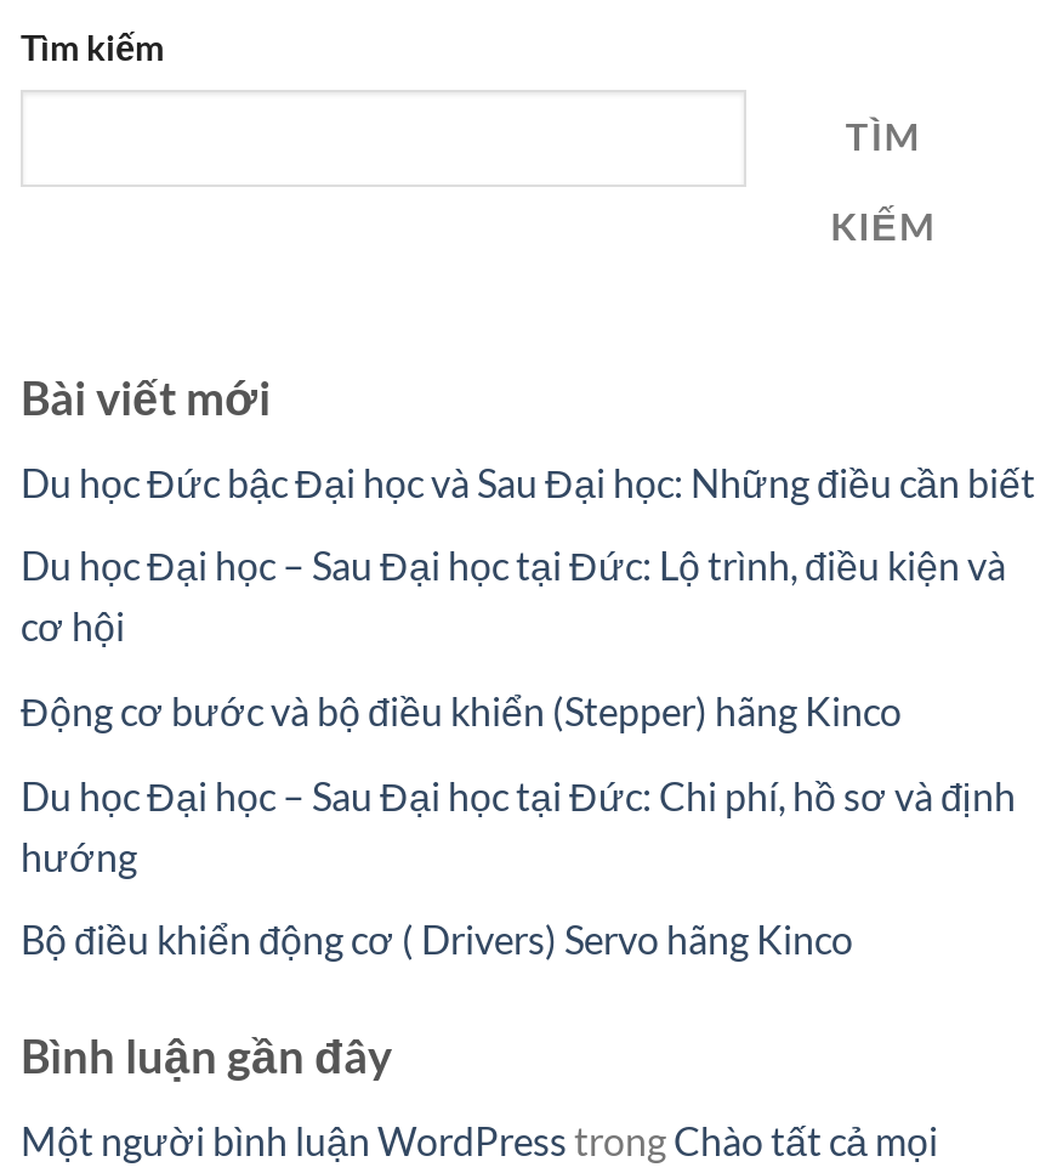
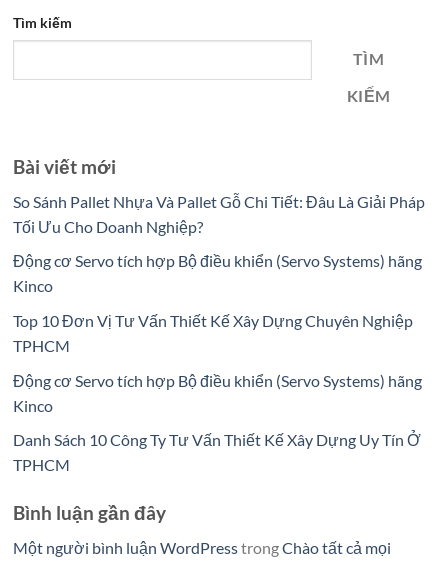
[21,459,1035,505] Du học Đức bậc Đại học và Sau Đại học: Những điều cần biết -> [13,192,425,236] So Sánh Pallet Nhựa Và Pallet Gỗ Chi Tiết: Đâu Là Giải Pháp | Tối Ưu Cho Doanh Nghiệp?
[21,543,1006,650] Du học Đại học – Sau Đại học tại Đức: Lộ trình, điều kiện và | cơ hội -> [13,251,422,295] Động cơ Servo tích hợp Bộ điều khiển (Servo Systems) hãng | Kinco
[21,688,902,734] Động cơ bước và bộ điều khiển (Stepper) hãng Kinco -> [13,311,413,355] Top 10 Đơn Vị Tư Vấn Thiết Kế Xây Dựng Chuyên Nghiệp | TPHCM
[21,772,1016,878] Du học Đại học – Sau Đại học tại Đức: Chi phí, hồ sơ và định | hướng -> [13,371,422,415] Động cơ Servo tích hợp Bộ điều khiển (Servo Systems) hãng | Kinco
[21,916,853,962] Bộ điều khiển động cơ ( Drivers) Servo hãng Kinco -> [13,430,421,474] Danh Sách 10 Công Ty Tư Vấn Thiết Kế Xây Dựng Uy Tín Ở | TPHCM

